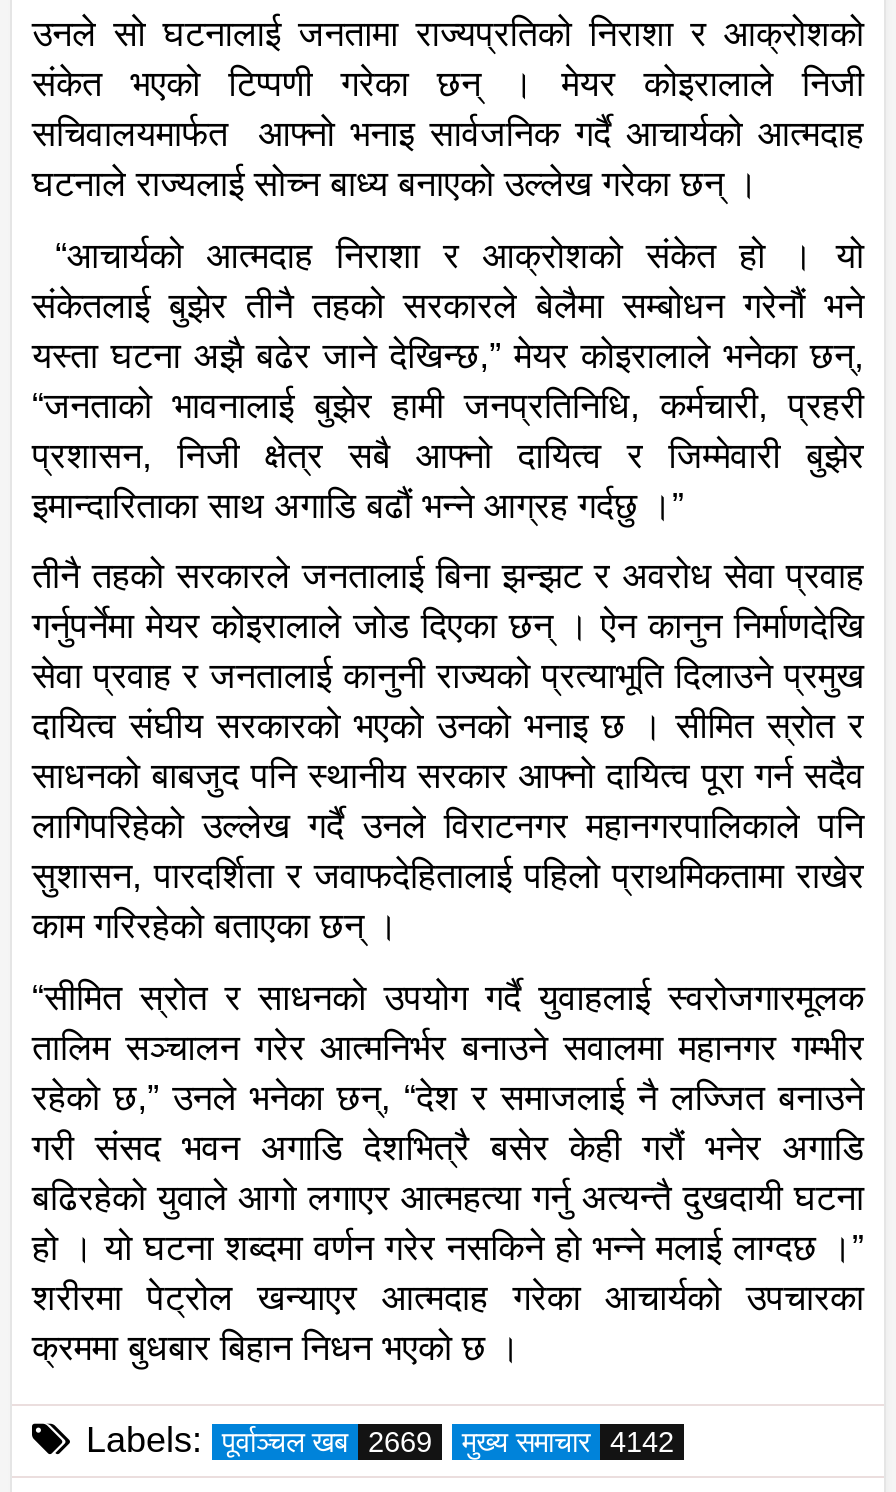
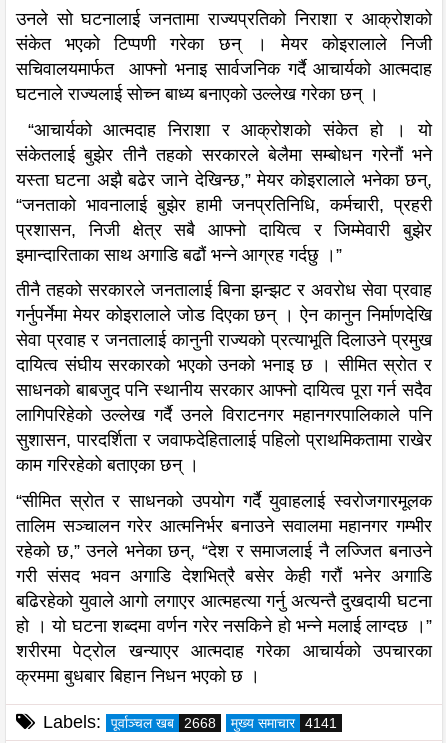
[368,1426,432,1458] 2669 -> [184,715,216,731] 2668
[610,1426,674,1458] 4142 -> [305,715,337,731] 4141

